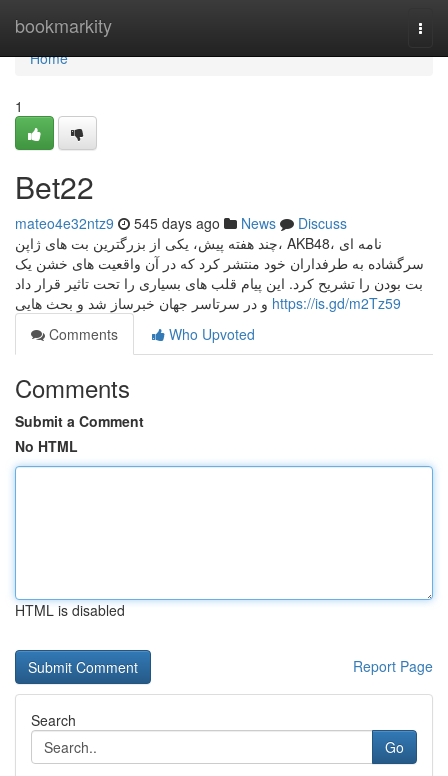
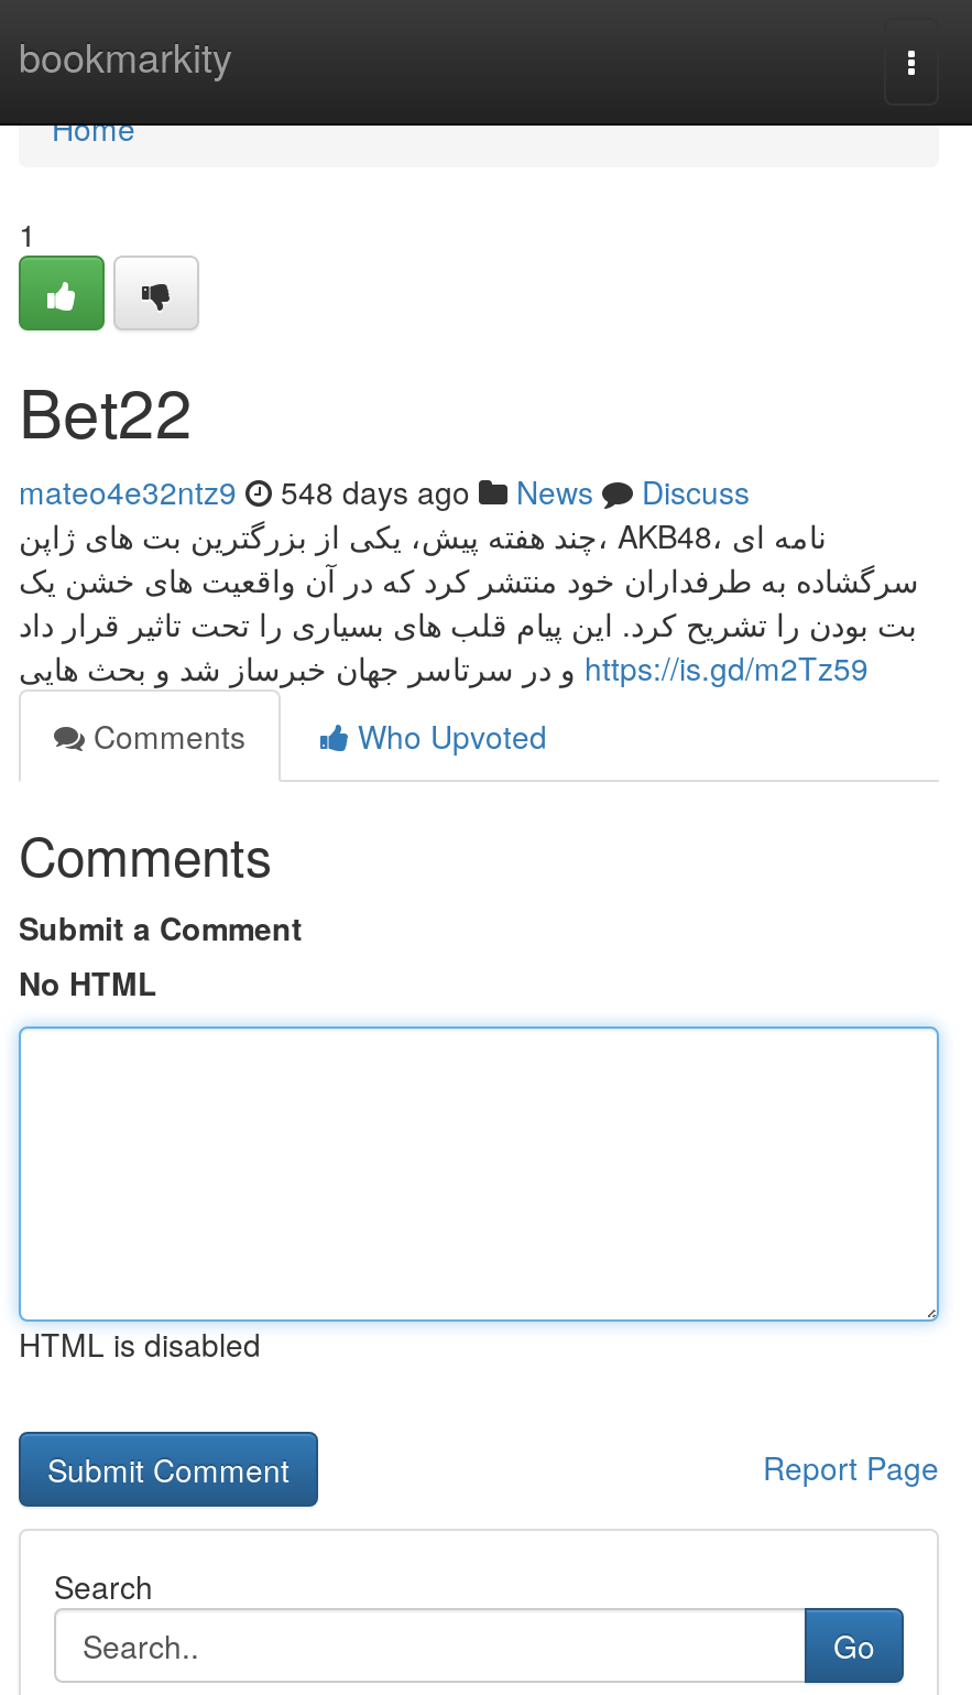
[15,213,347,233] mateo4e32ntz9 545 days ago News Discuss -> [19,469,750,513] mateo4e32ntz9 548 days ago News Discuss

